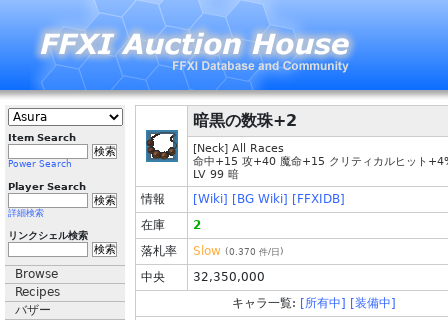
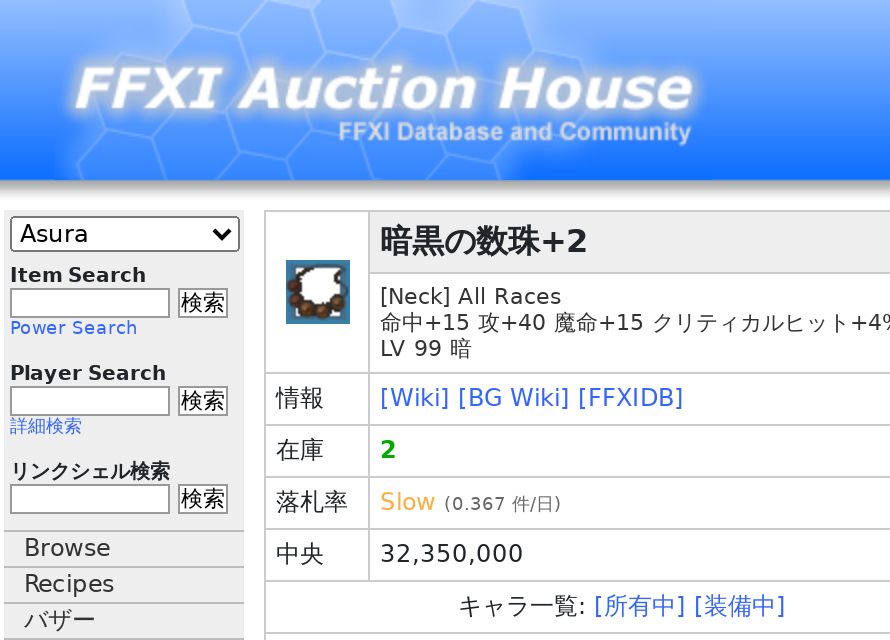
[141,244,284,258] 落札率 Slow (0.370件/日) -> [276,488,562,516] 落札率 Slow (0.367件/日)

